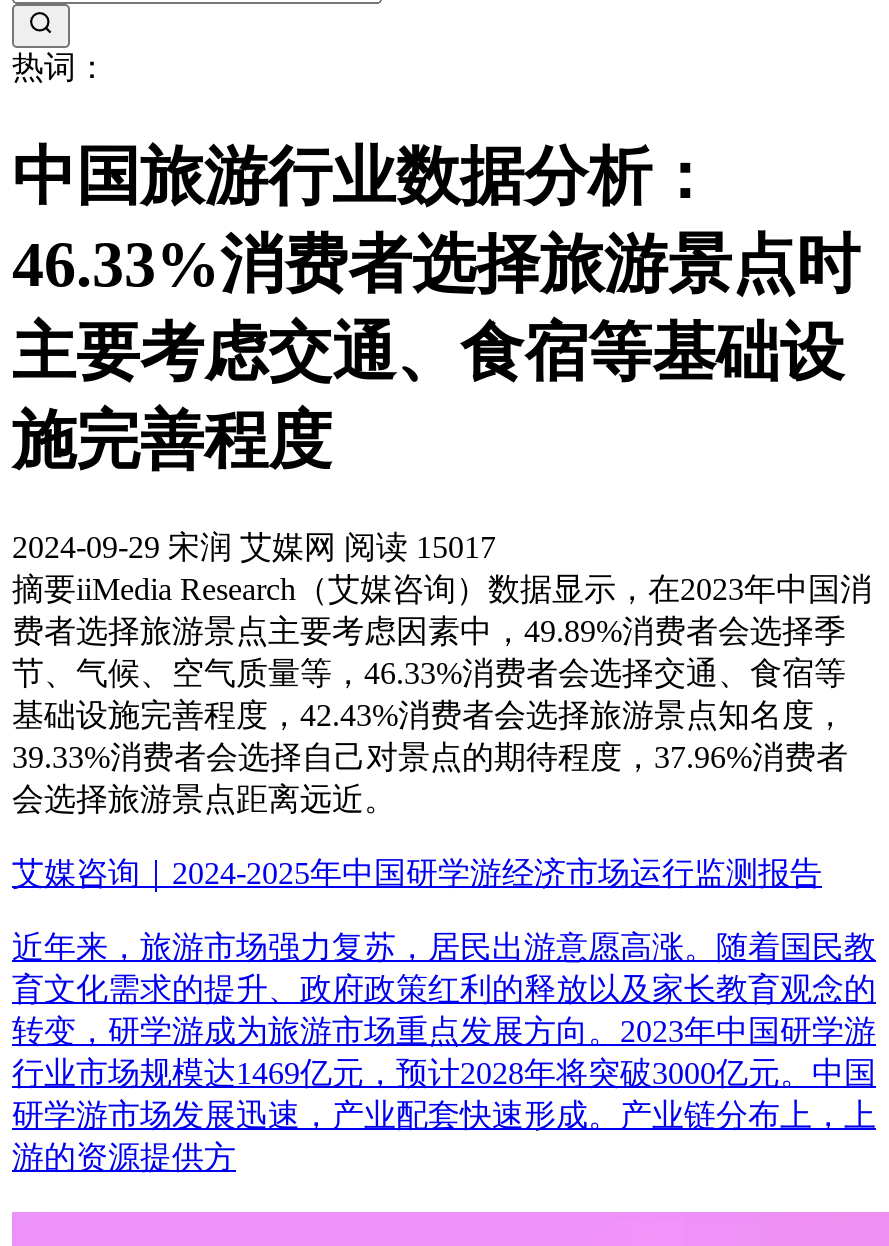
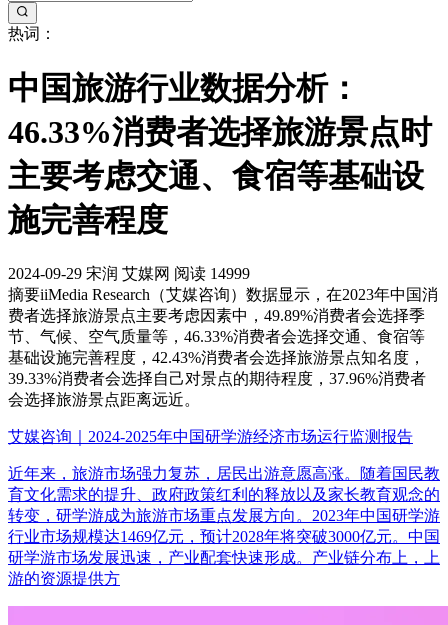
[12,531,496,565] 2024-09-29 宋润 艾媒网 阅读 15017 -> [8,265,250,282] 2024-09-29 宋润 艾媒网 阅读 14999

